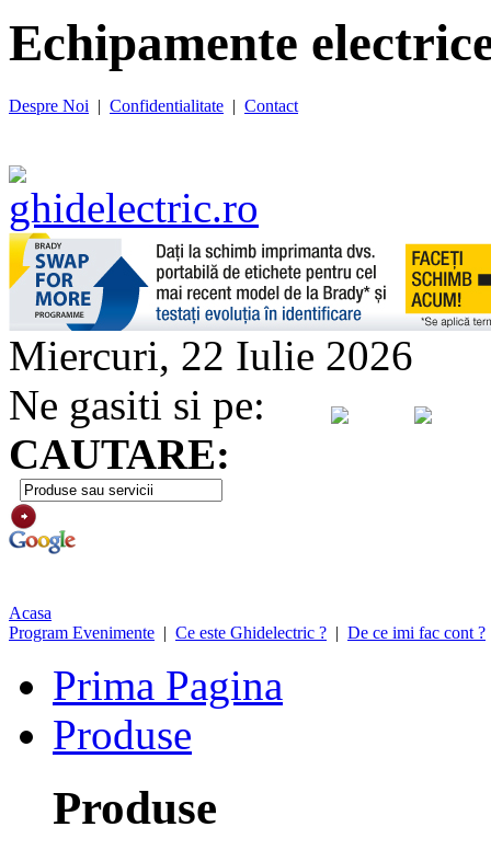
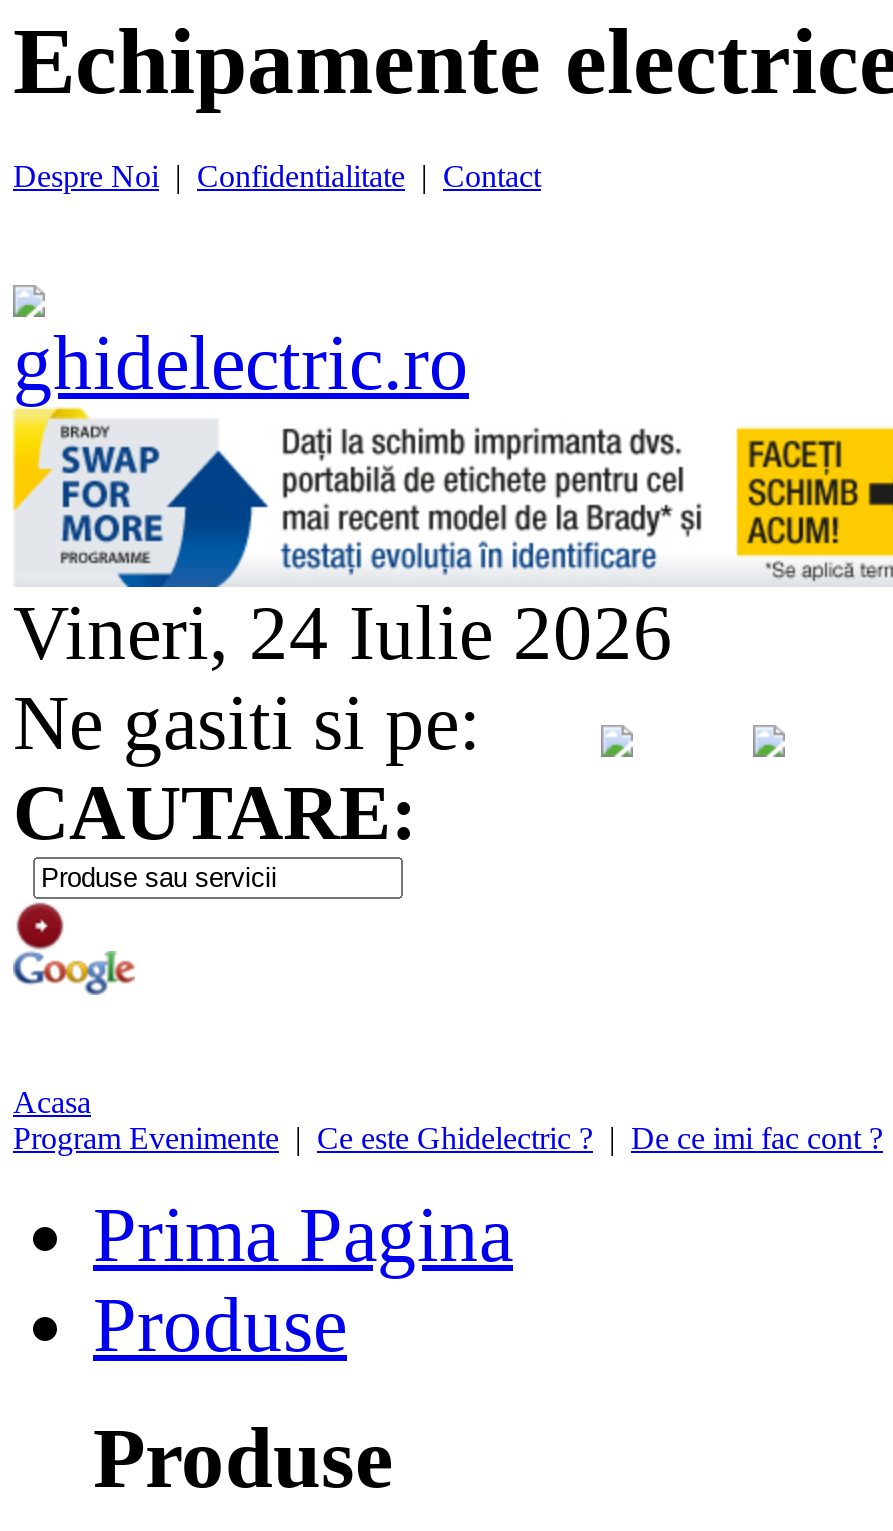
[9,332,413,379] Miercuri, 22 Iulie 2026 -> [13,589,673,675] Vineri, 24 Iulie 2026

